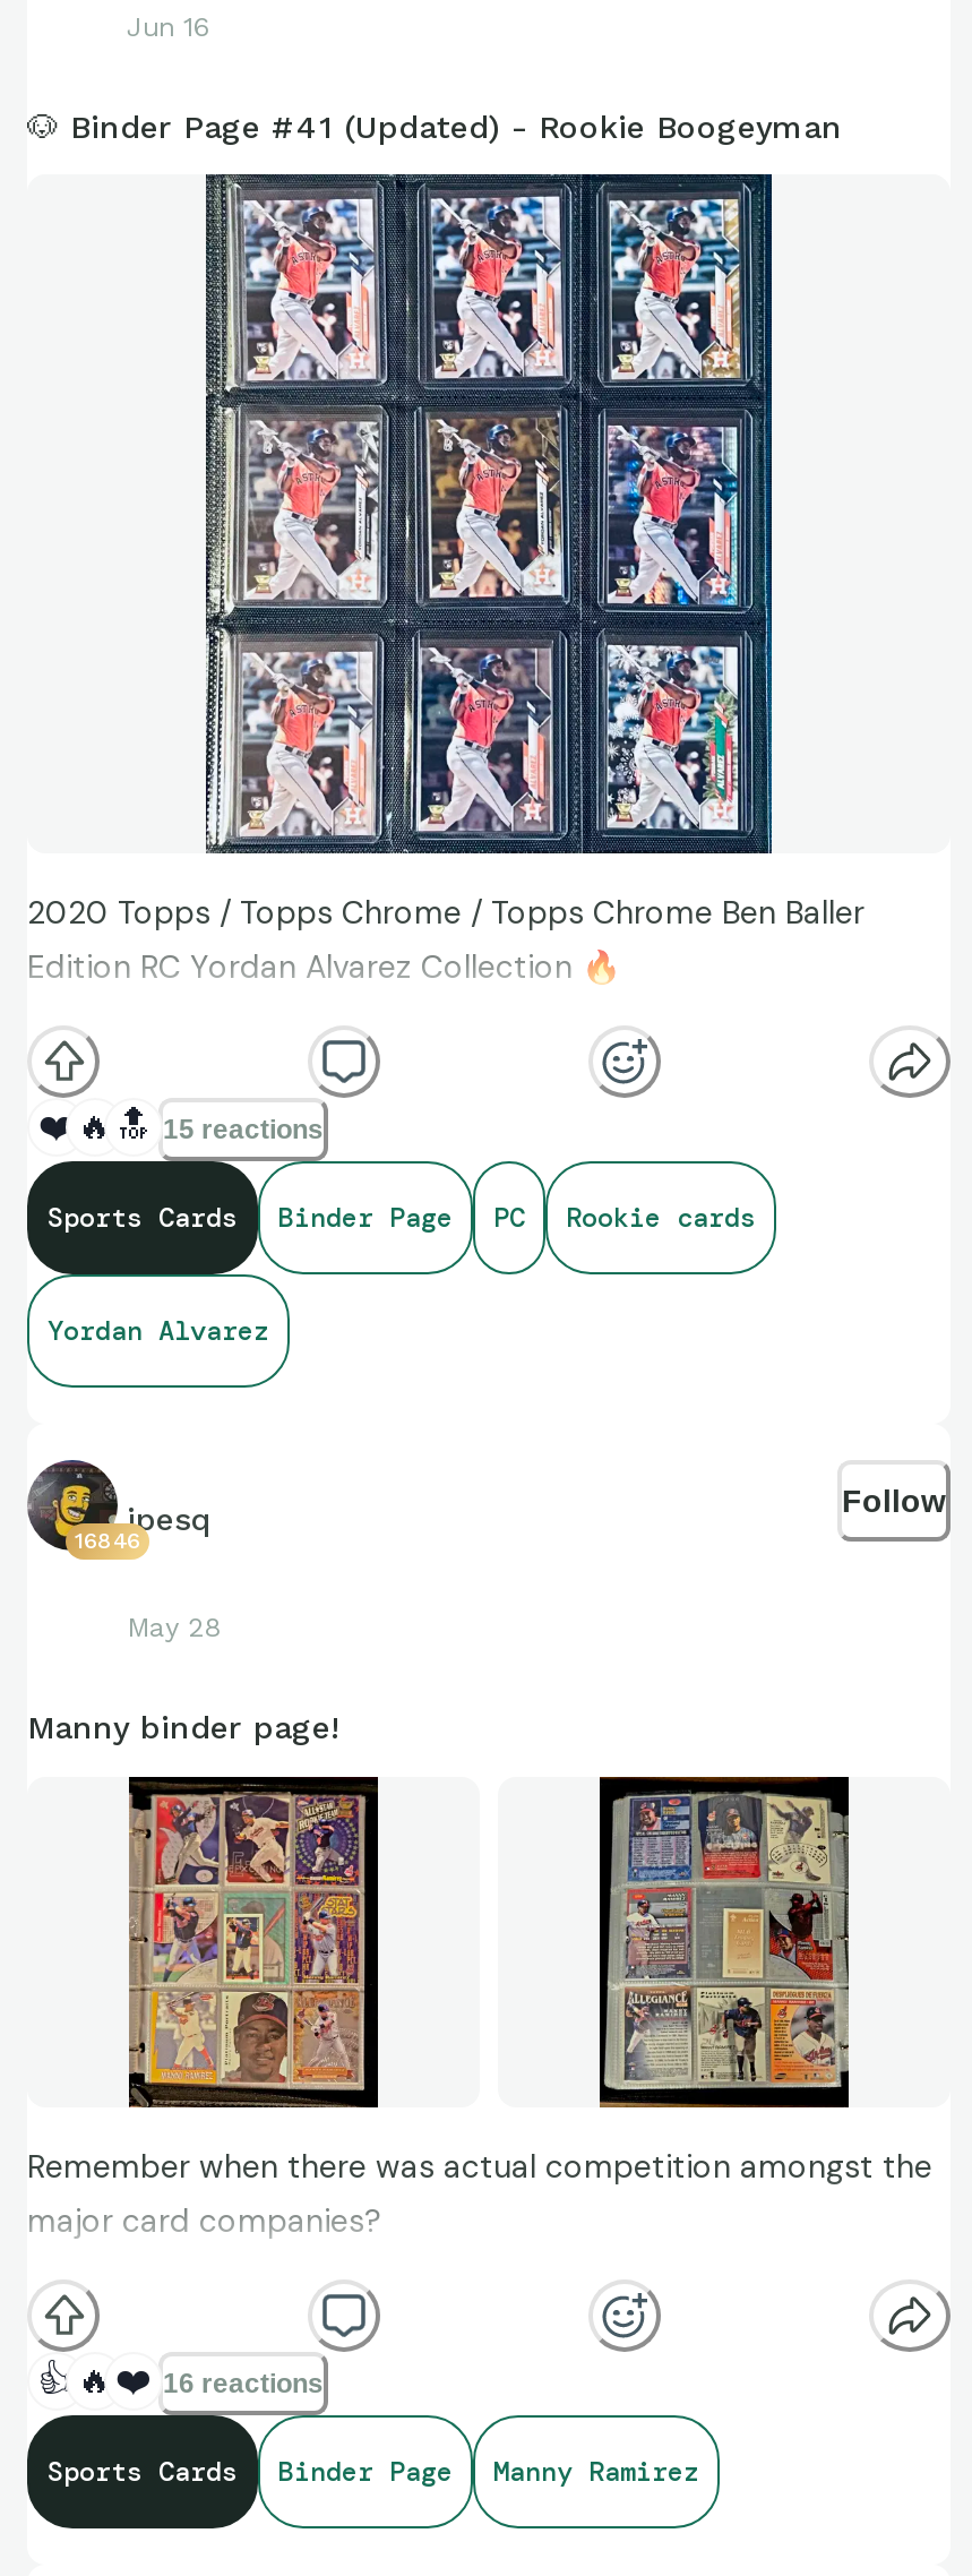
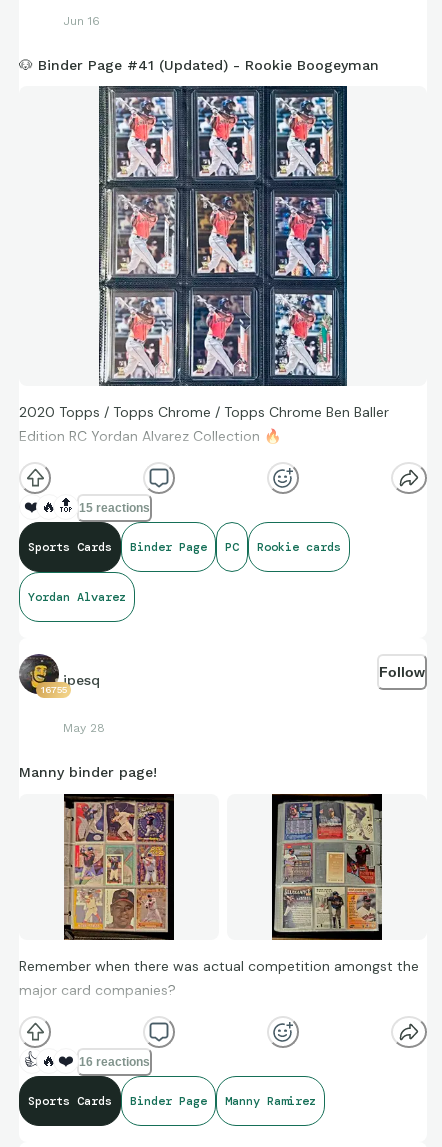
[75,1529,140,1554] 16846 -> [40,684,66,695] 16755

